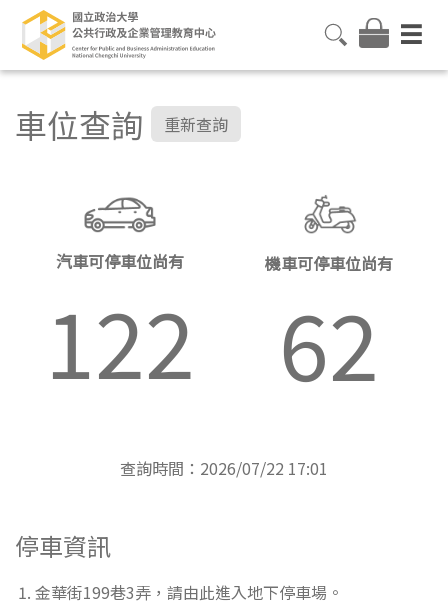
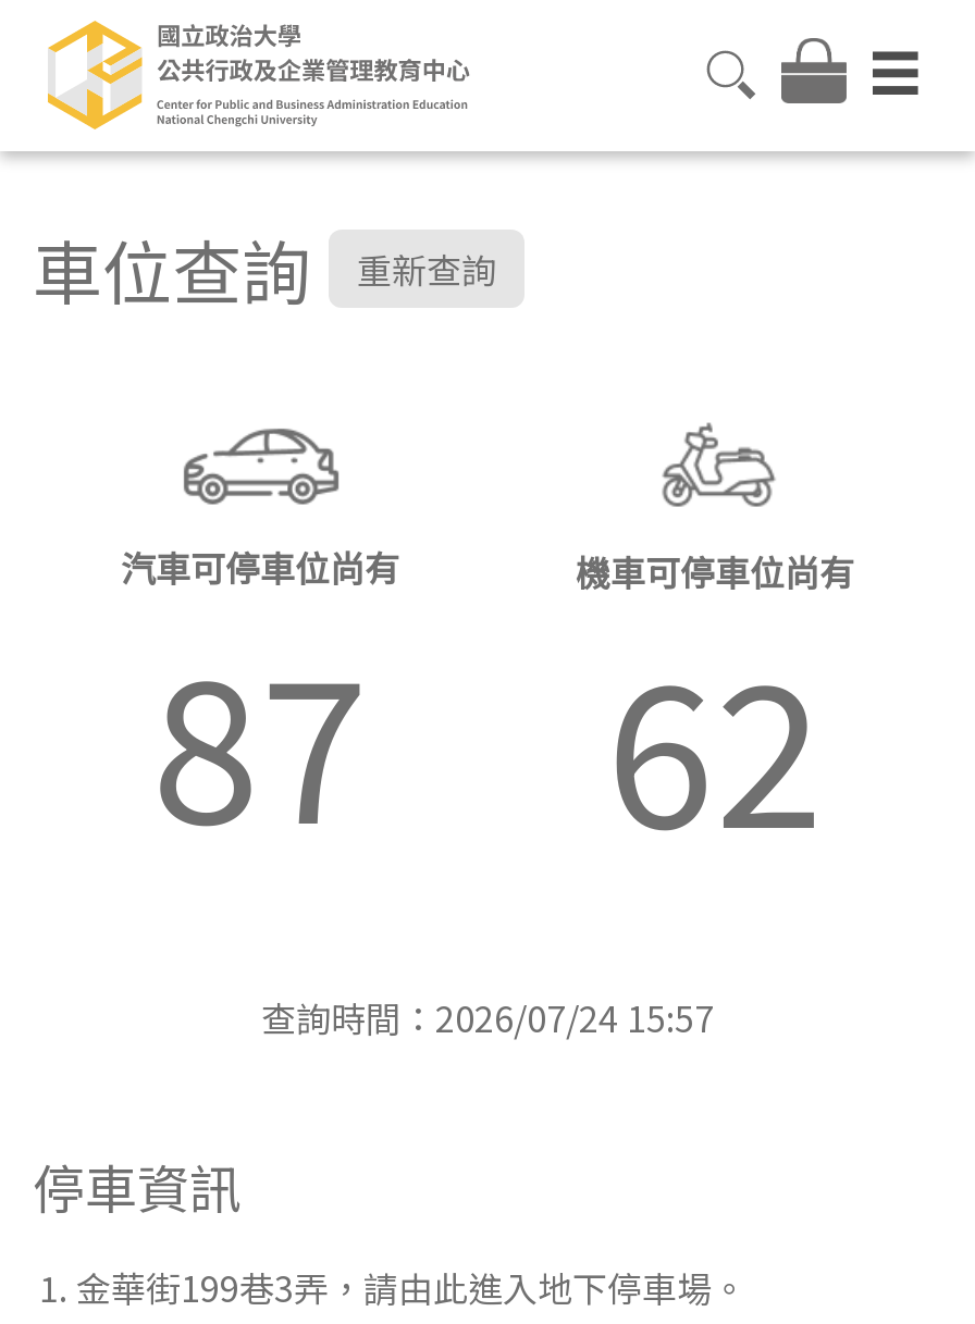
[45,275,379,407] 122 62 -> [151,597,824,885] 87 62
[120,456,328,480] 查詢時間：2026/07/22 17:01 -> [261,991,714,1044] 查詢時間：2026/07/24 15:57

